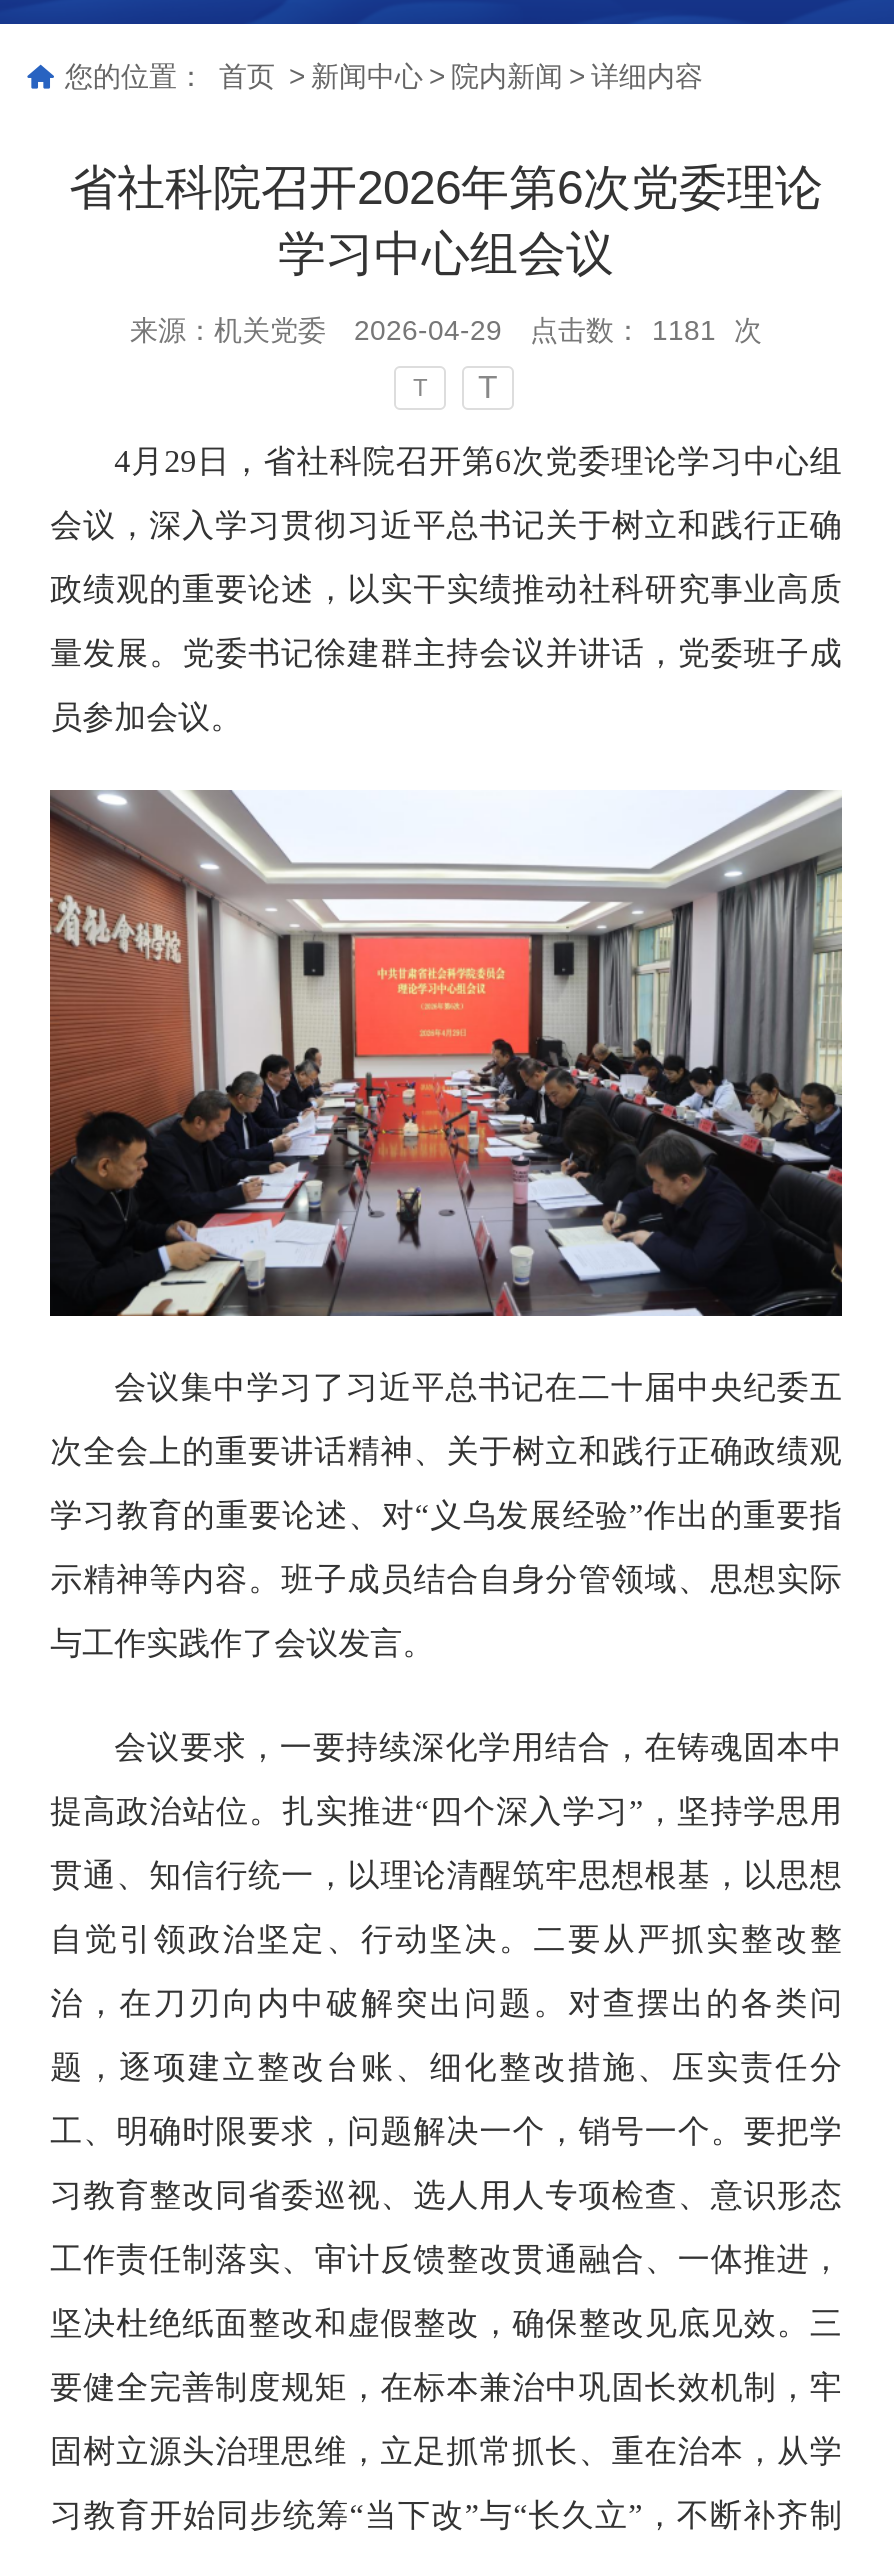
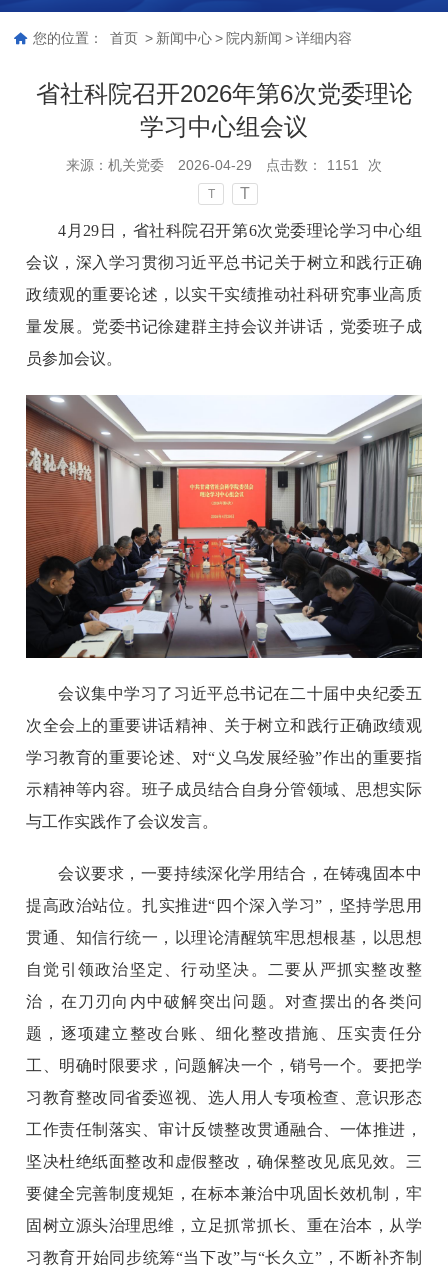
[130,313,762,345] 来源：机关党委 2026-04-29 点击数： 1181 次 -> [66,156,382,172] 来源：机关党委 2026-04-29 点击数： 1151 次

